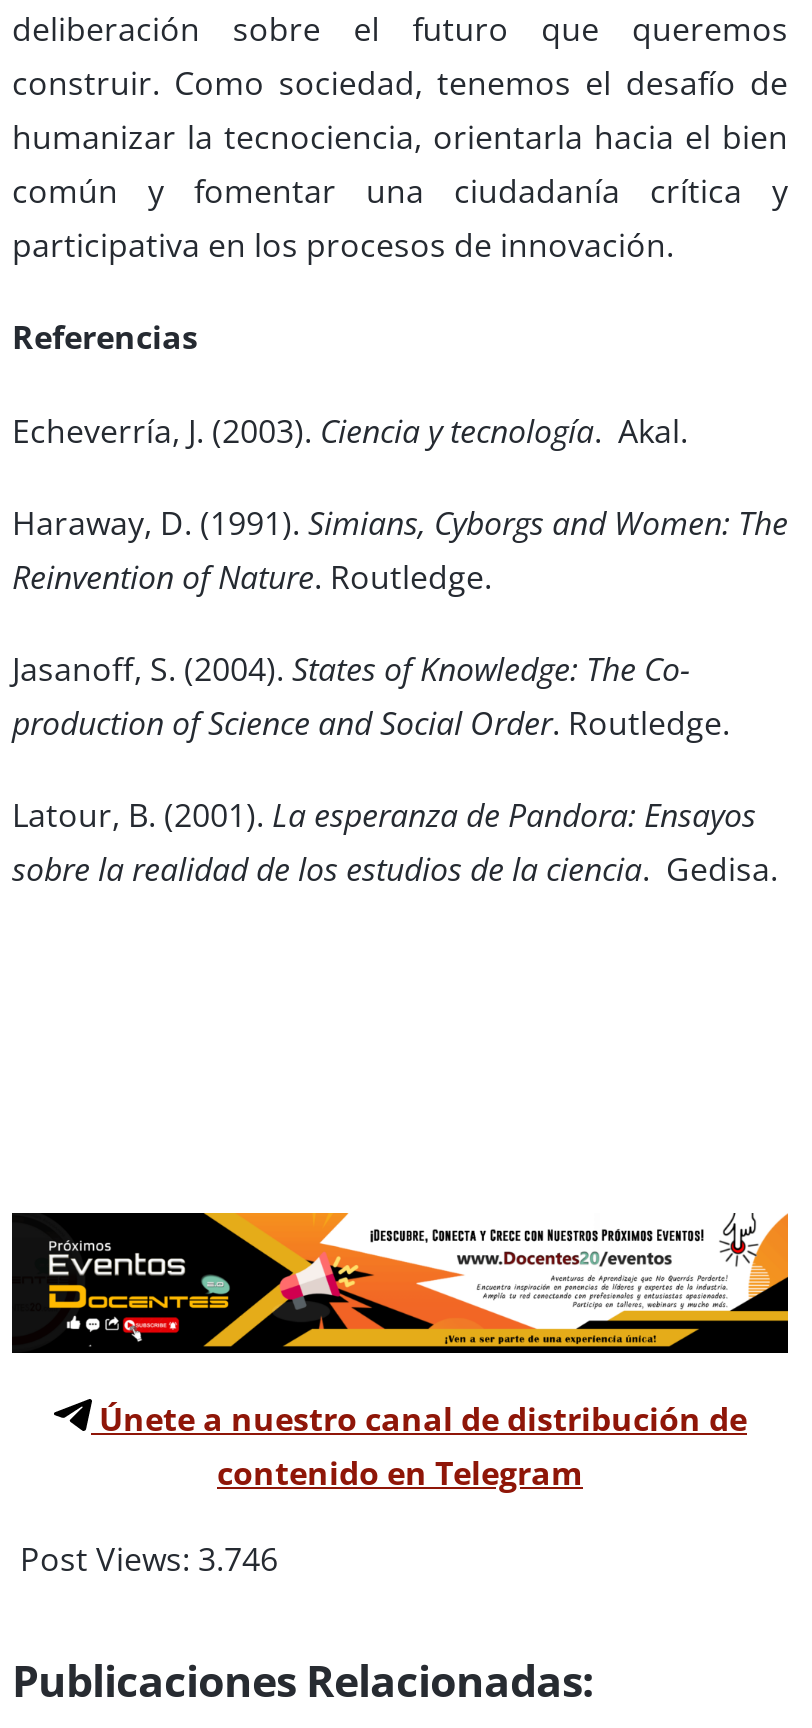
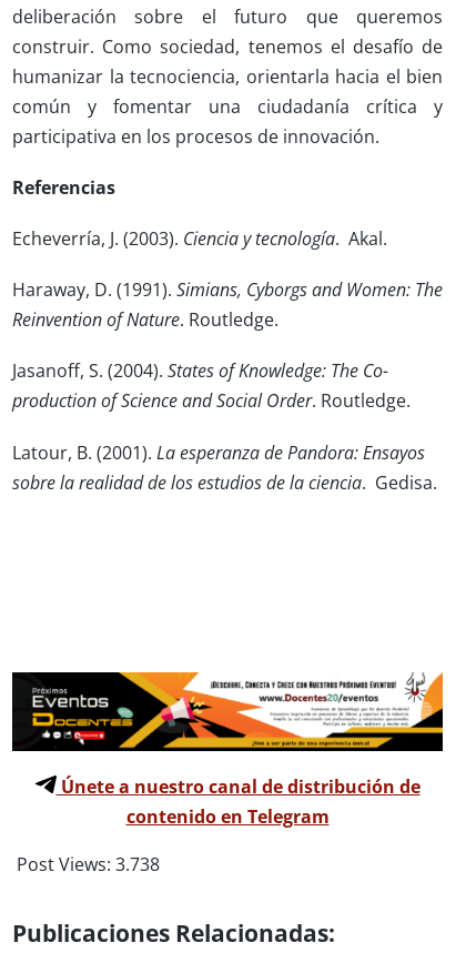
[20,1536,278,1580] Post Views: 3.746 -> [17,852,160,877] Post Views: 3.738

